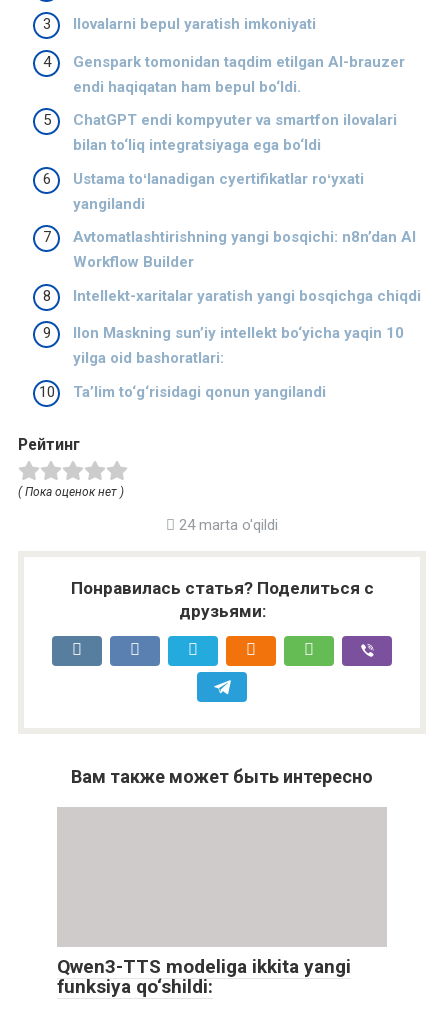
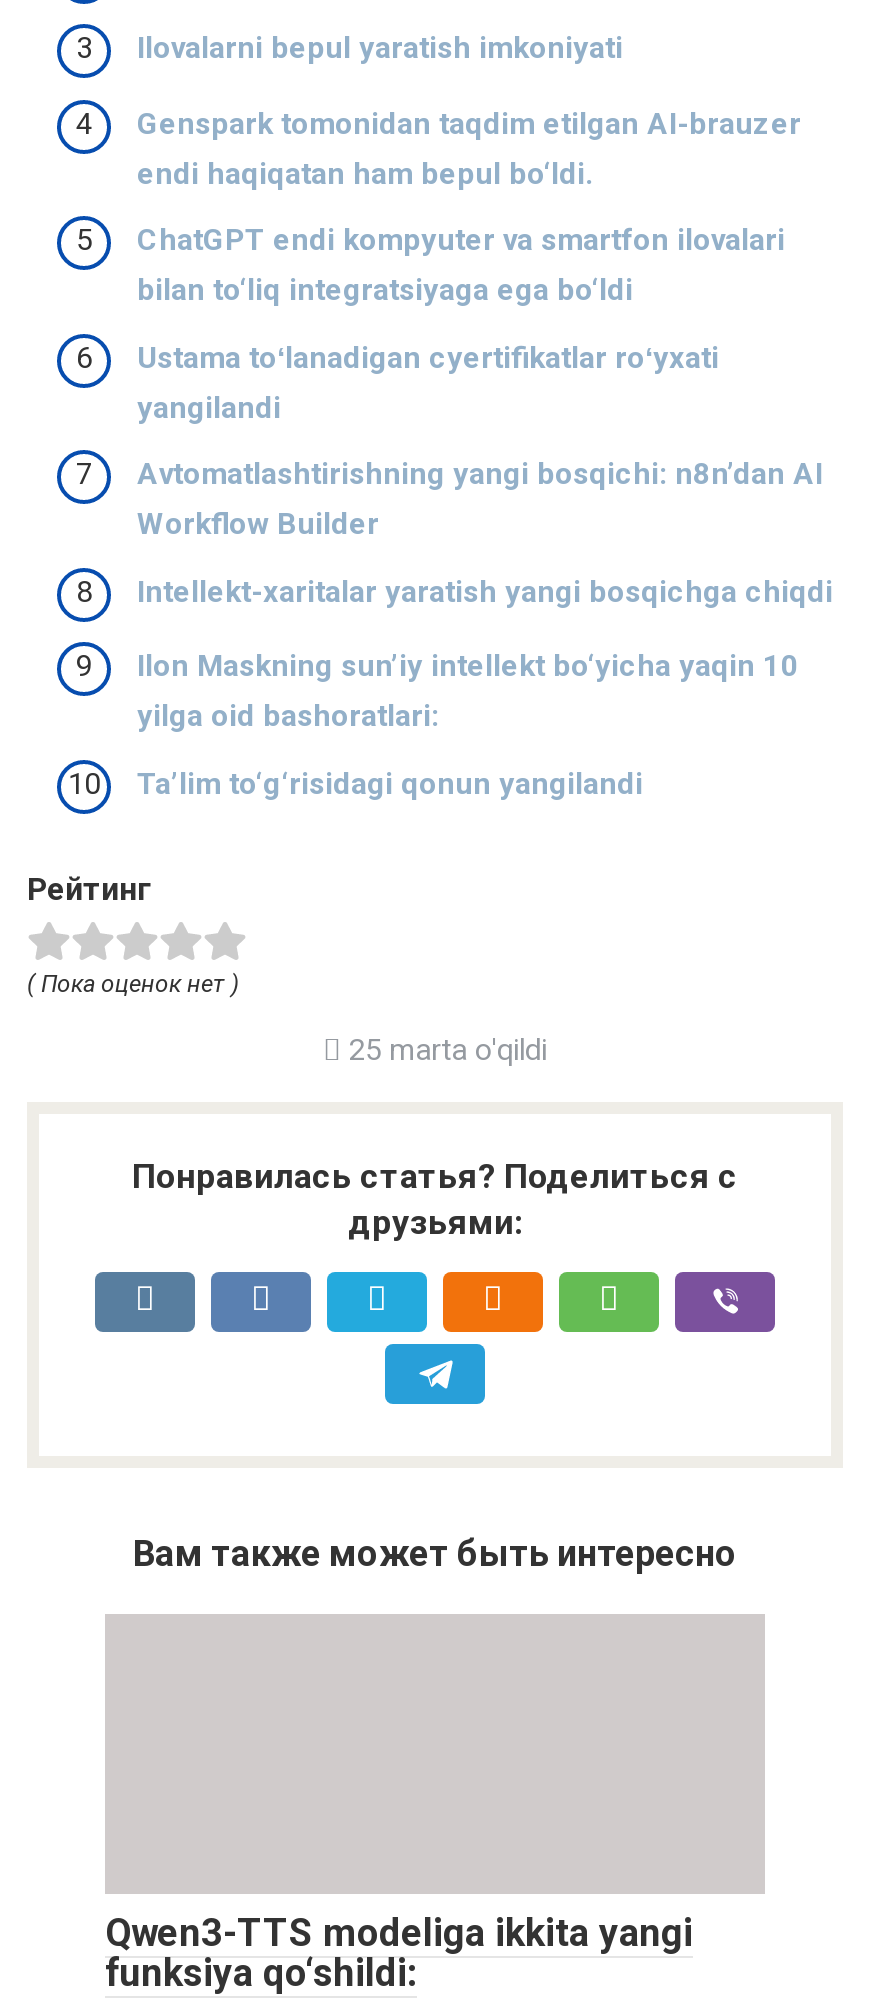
[175,516,278,534] 24 marta o'qildi -> [341,1031,547,1067] 25 marta o'qildi

